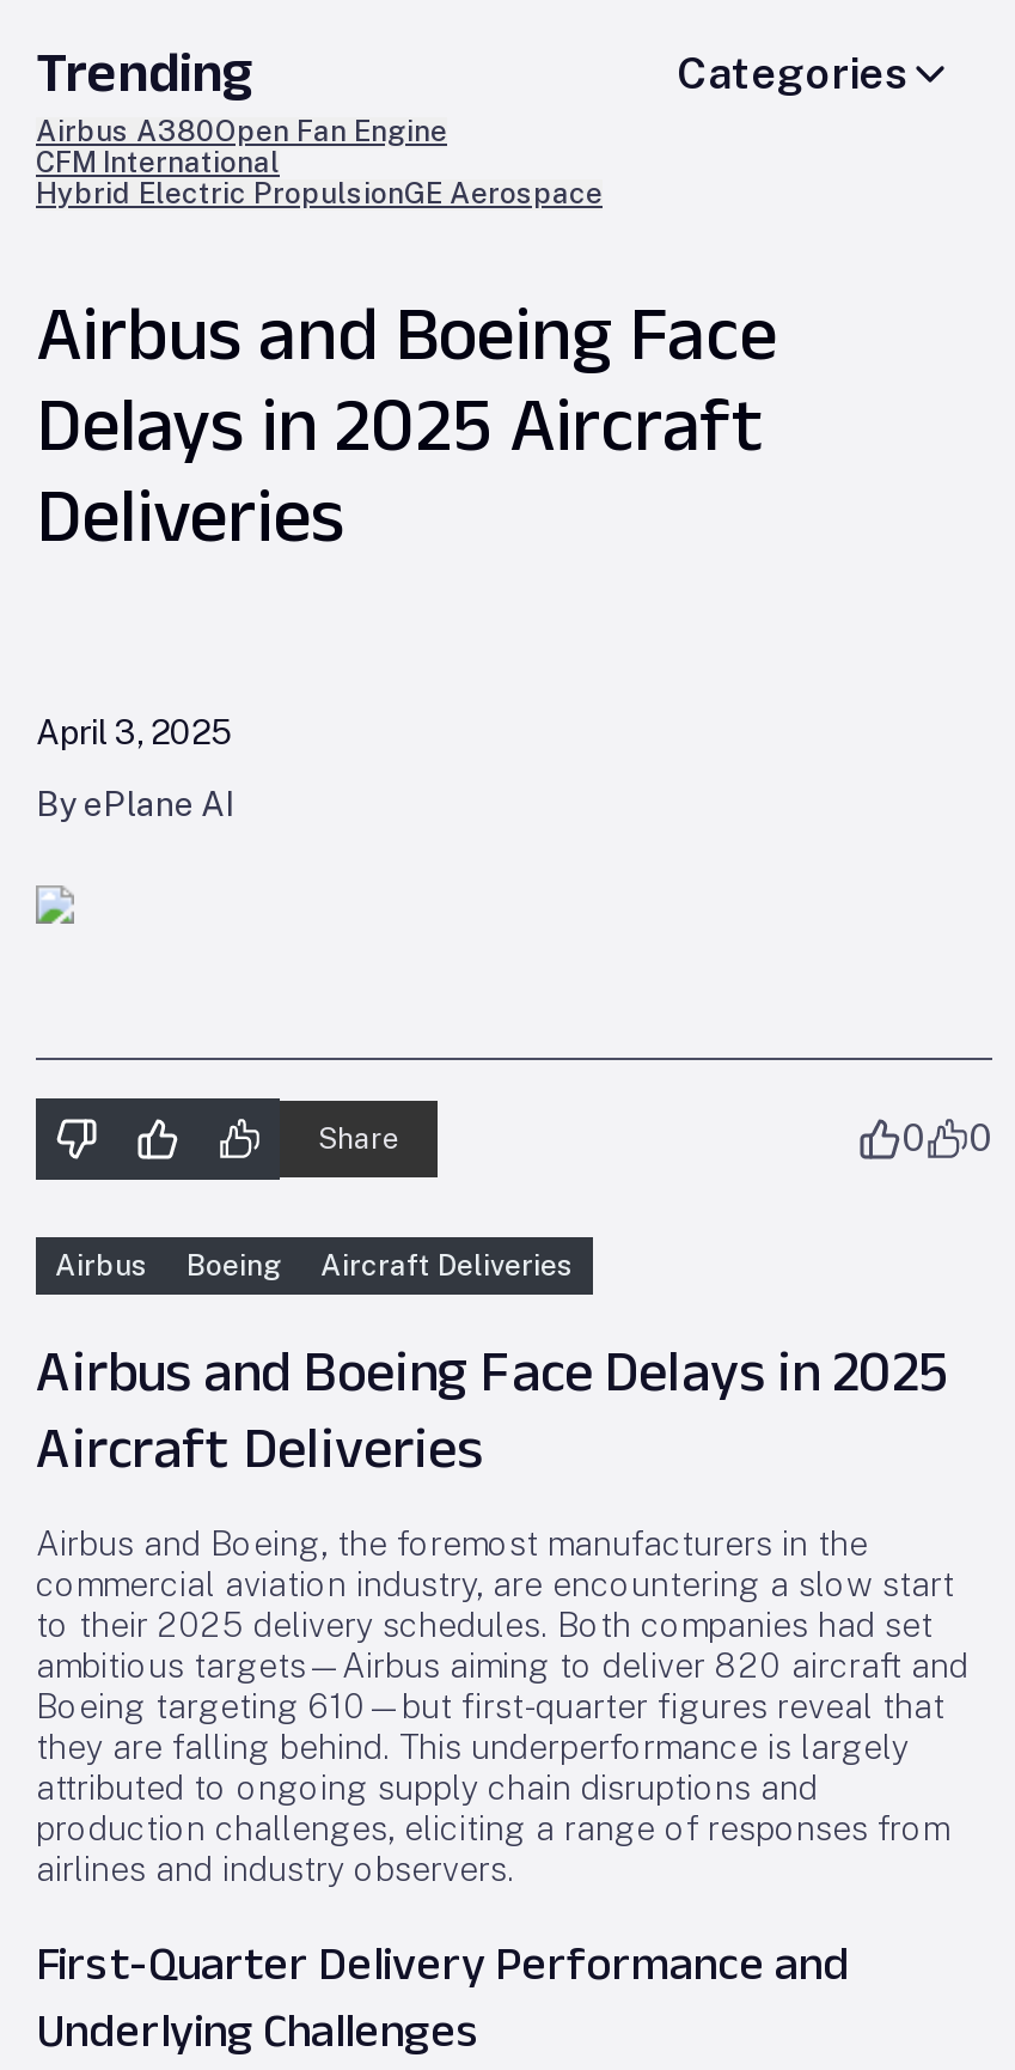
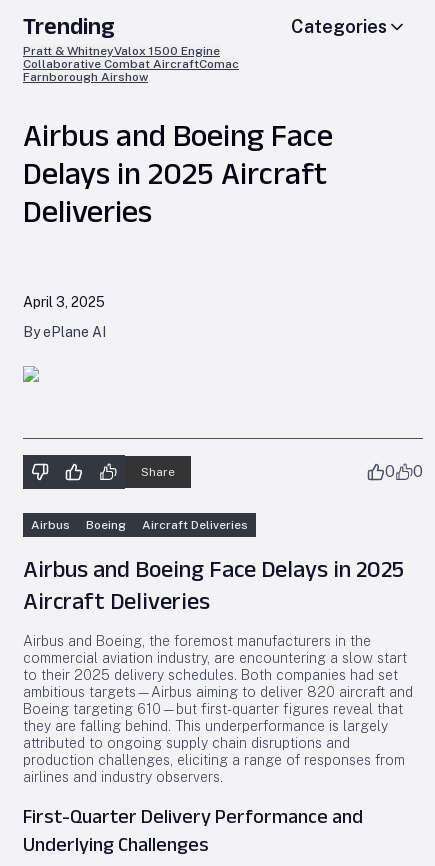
[36,115,603,211] Airbus A380Open Fan Engine | CFM International | Hybrid Electric PropulsionGE Aerospace -> [23,44,239,84] Pratt & WhitneyValox 1500 Engine | Collaborative Combat AircraftComac | Farnborough Airshow

